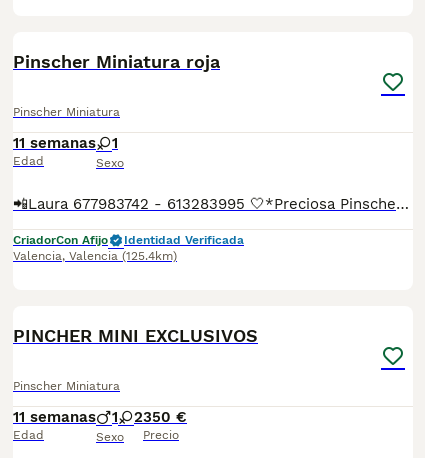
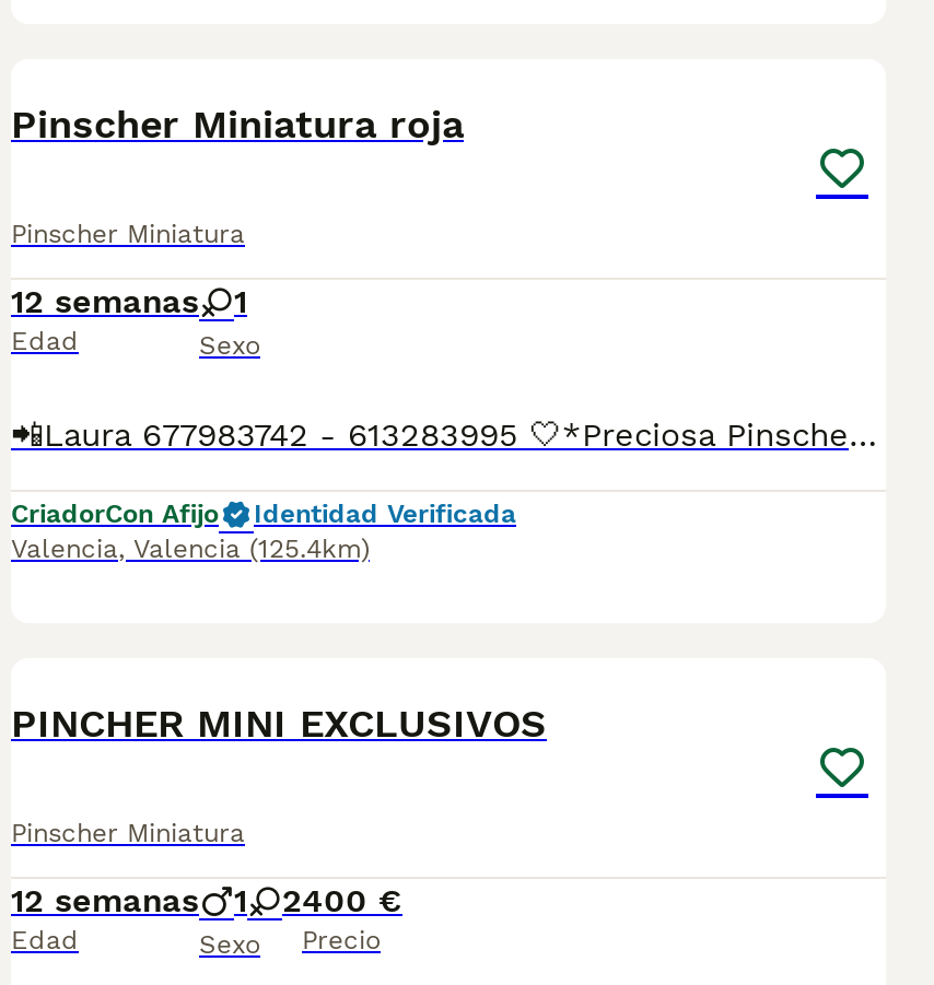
[13,134,118,152] 11 semanas 1 -> [11,282,247,321] 12 semanas 1
[13,408,96,426] 11 semanas -> [11,881,199,920] 12 semanas
[143,408,187,426] 350 € -> [302,881,402,920] 400 €

